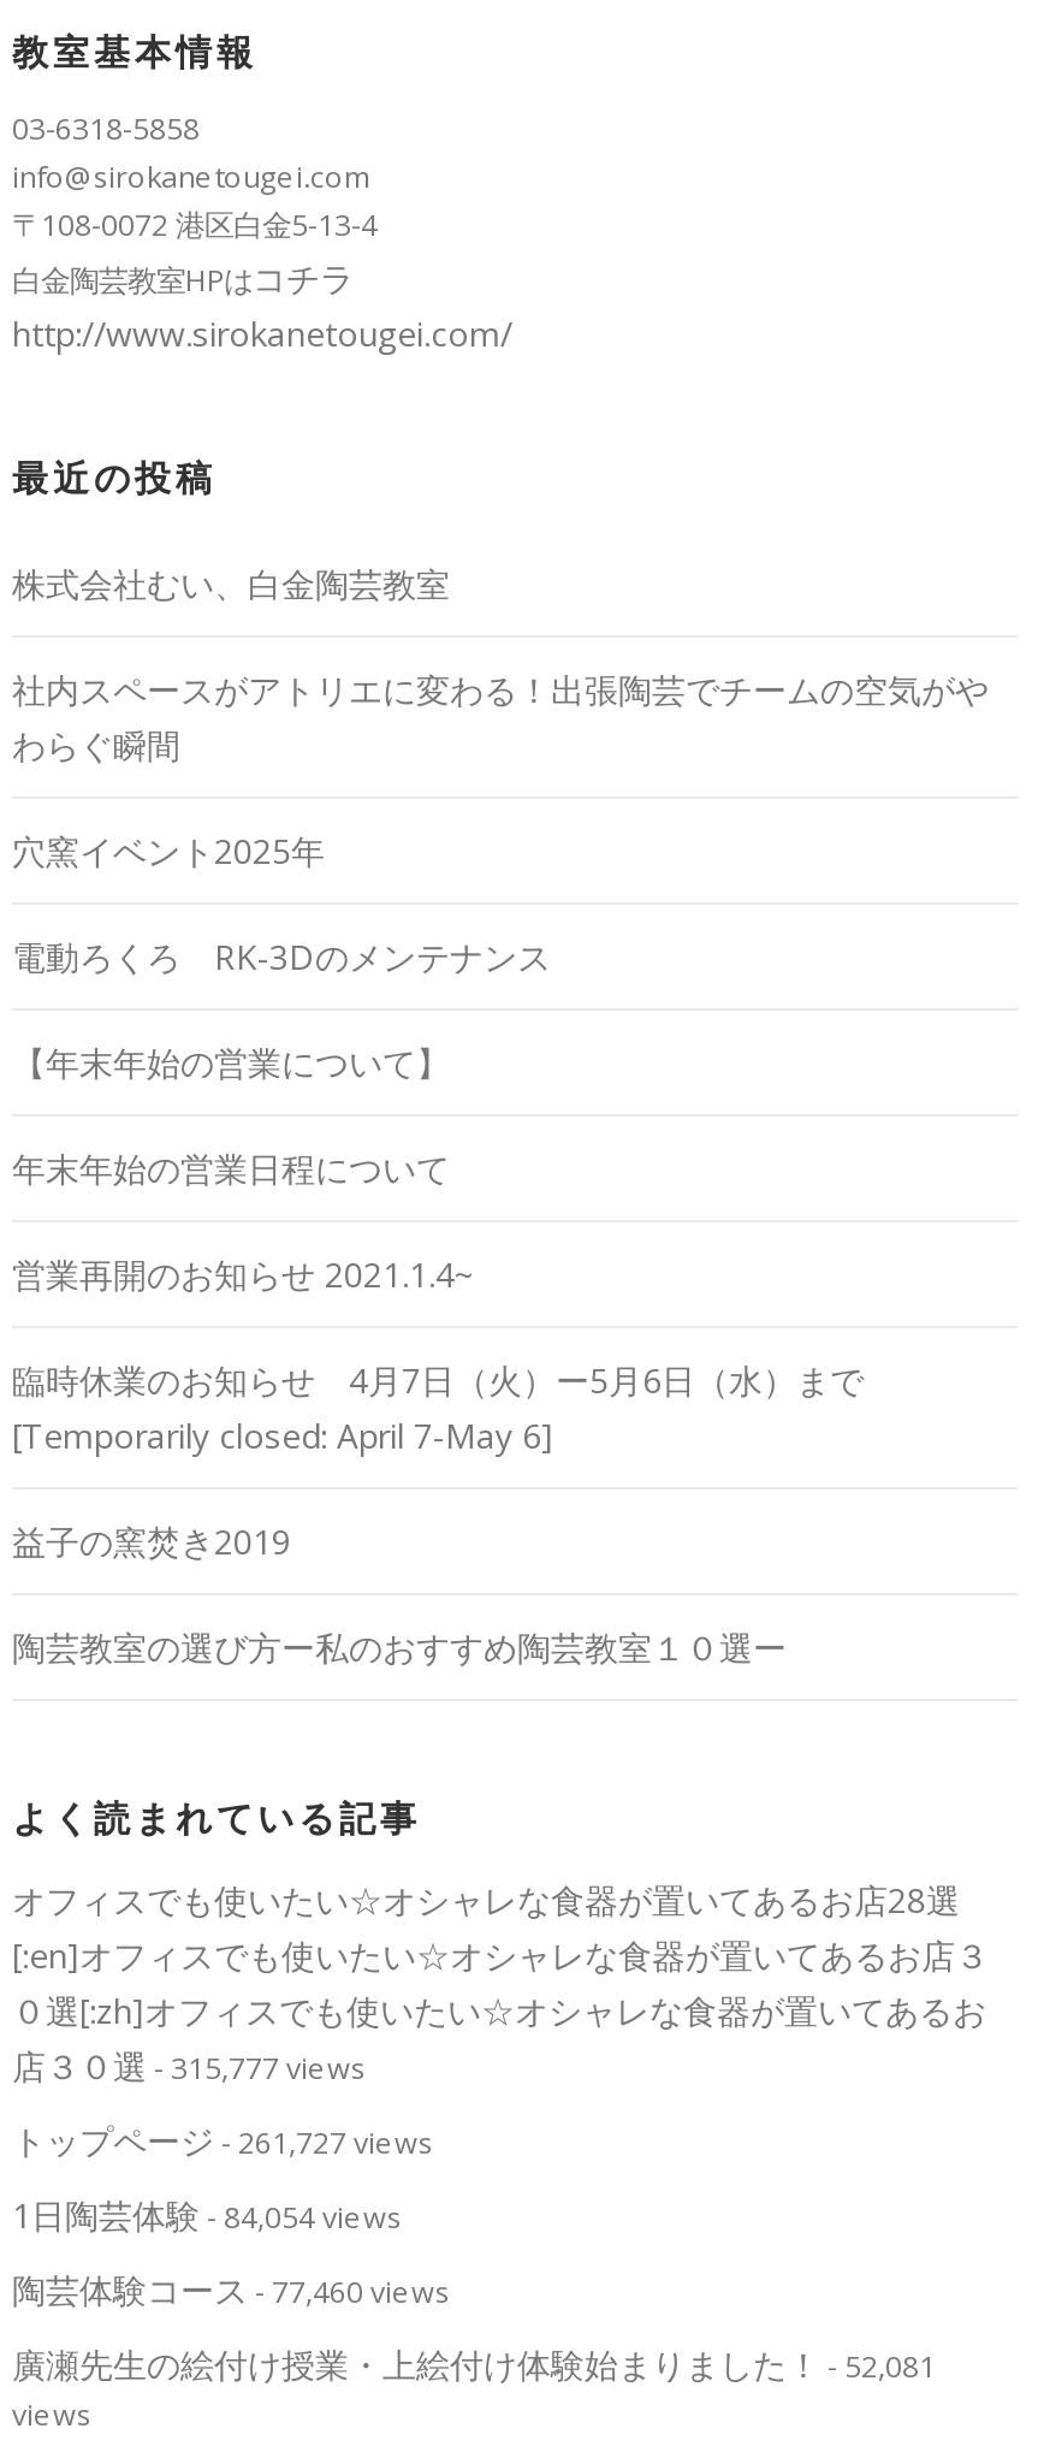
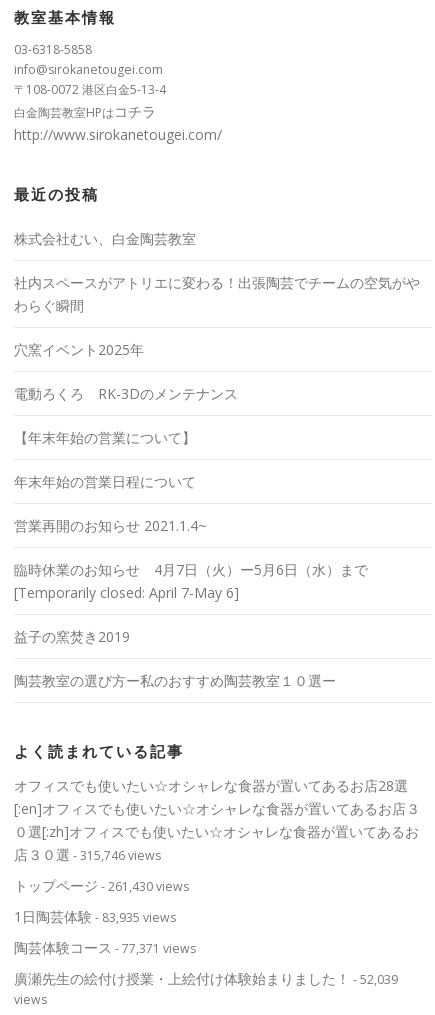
[12,2044,366,2089] 店３０選- 315,777 views -> [14,845,161,864] 店３０選- 315,746 views
[12,2118,433,2164] トップページ- 261,727 views -> [14,876,189,895] トップページ- 261,430 views
[12,2193,402,2239] 1日陶芸体験- 84,054 views -> [14,907,176,926] 1日陶芸体験- 83,935 views
[12,2267,450,2313] 陶芸体験コース- 77,460 views -> [14,938,196,957] 陶芸体験コース- 77,371 views
[12,2342,936,2388] 廣瀬先生の絵付け授業・上絵付け体験始まりました！- 52,081 -> [14,969,398,988] 廣瀬先生の絵付け授業・上絵付け体験始まりました！- 52,039

